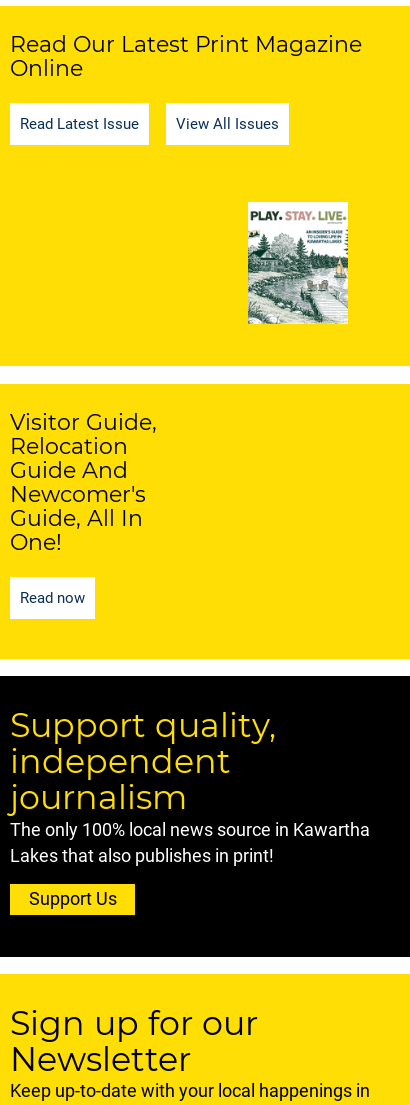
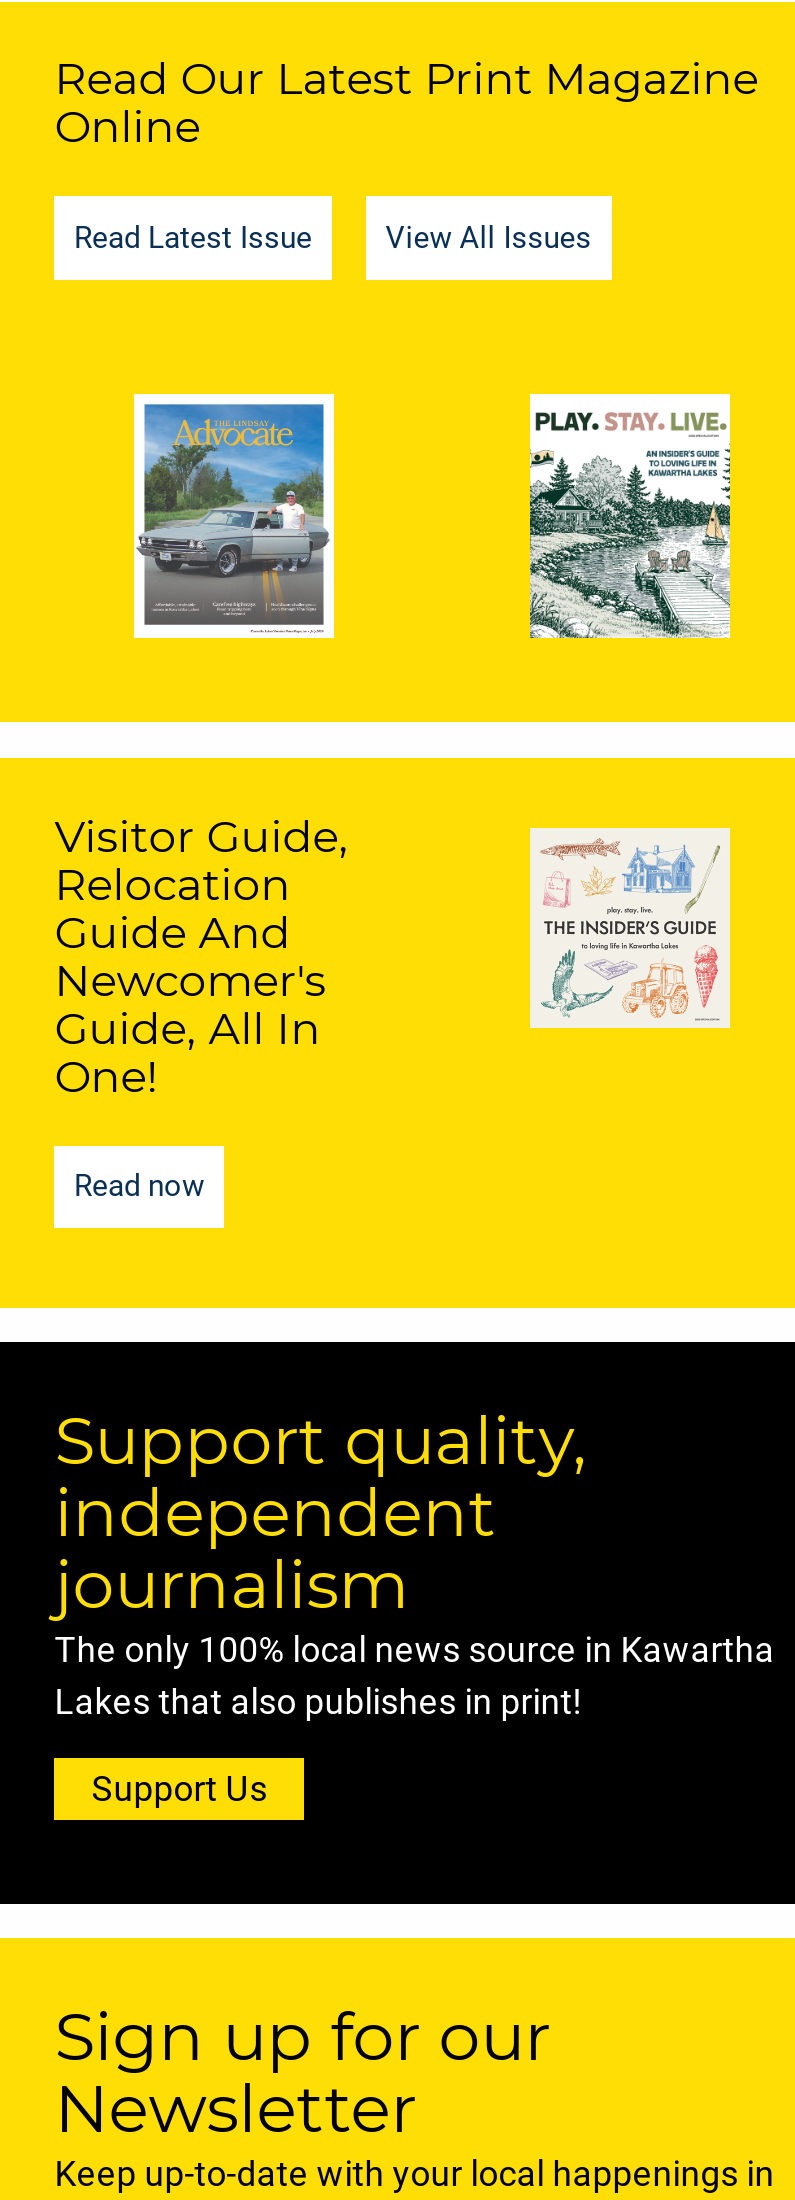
none -> [132,392,336,640] [image]
none -> [528,826,732,1030] [image]

